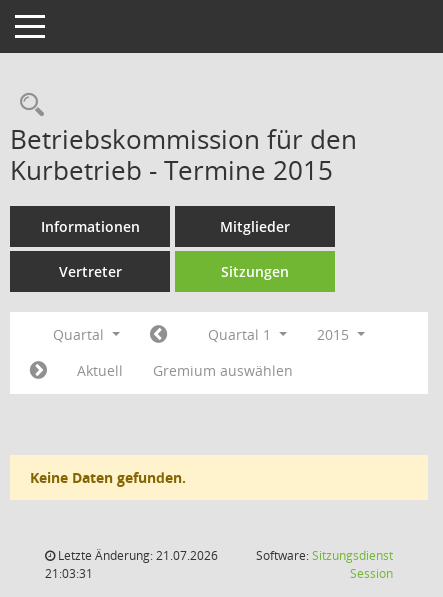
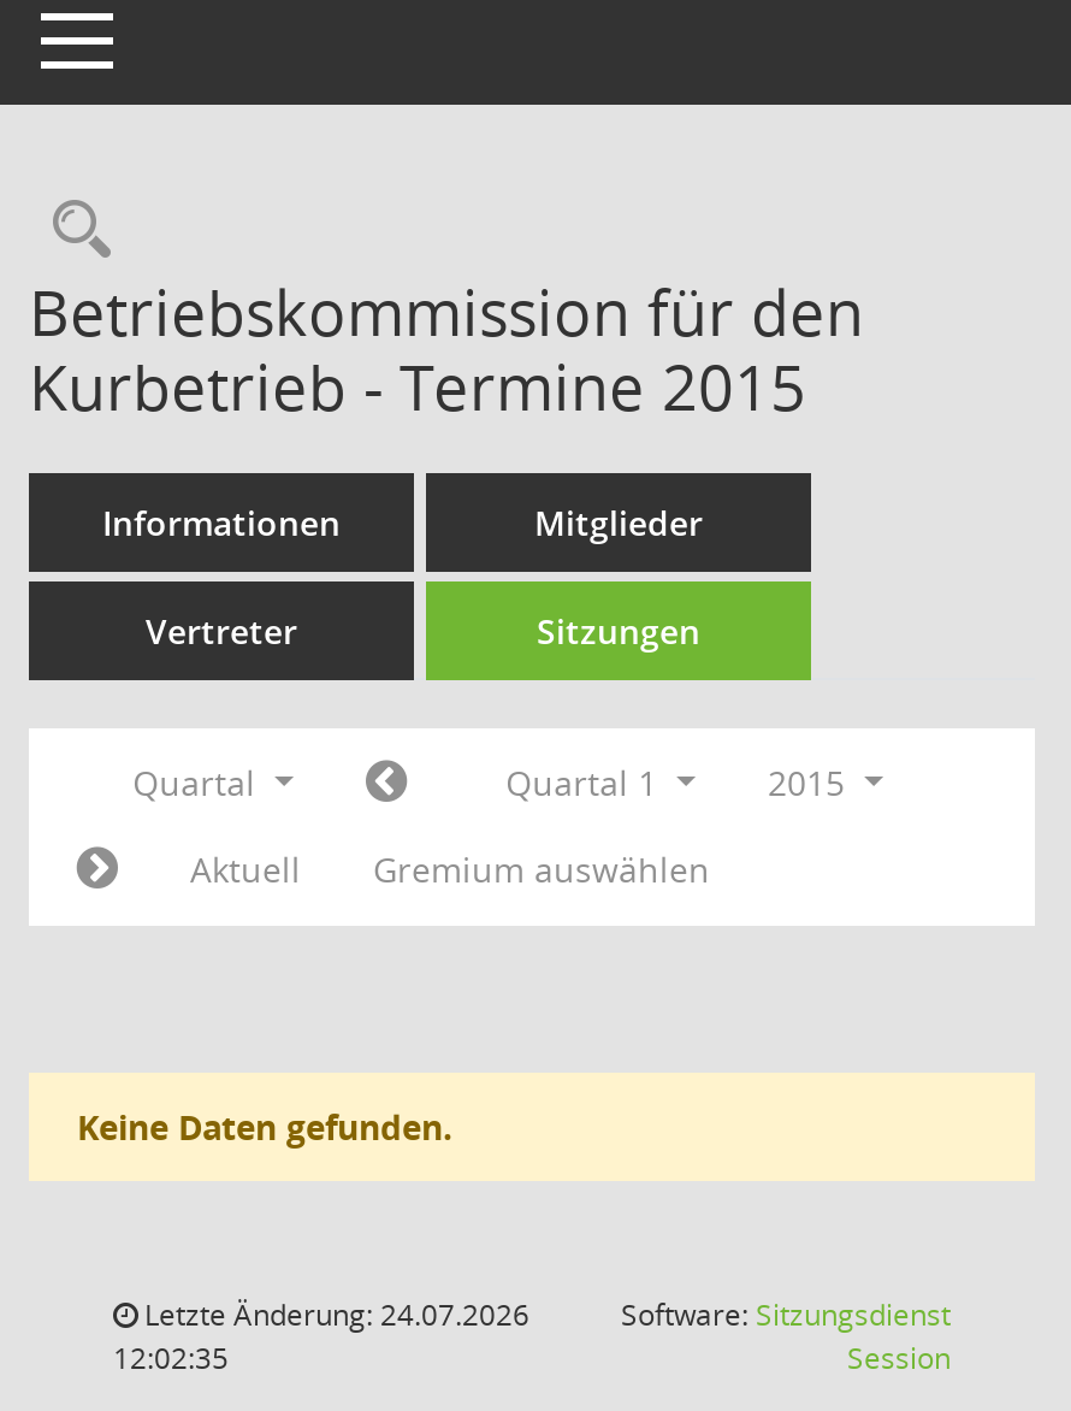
[55,547,218,564] Letzte Änderung: 21.07.2026 -> [137,1294,529,1335] Letzte Änderung: 24.07.2026
[45,565,93,582] 21:03:31 -> [113,1338,229,1378] 12:02:35

